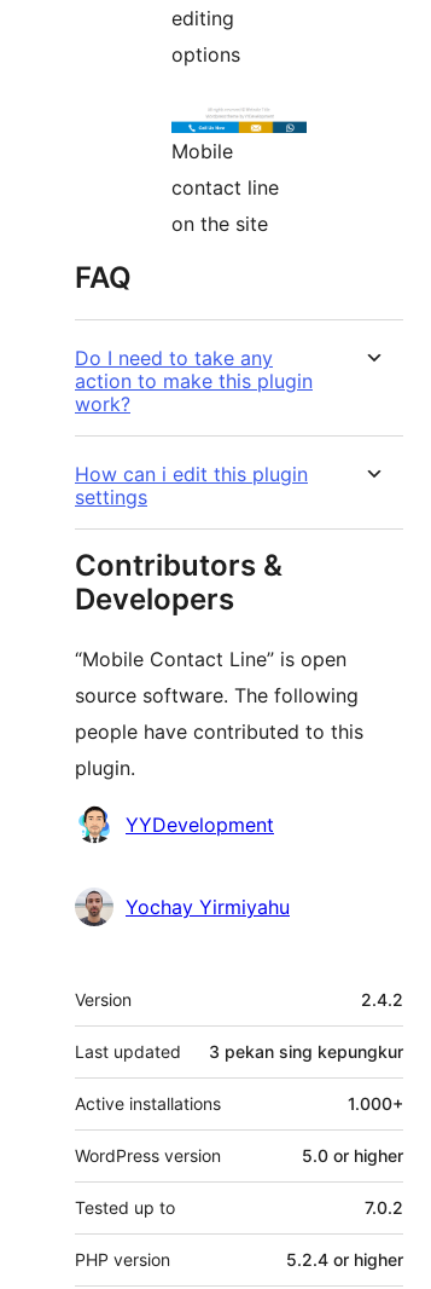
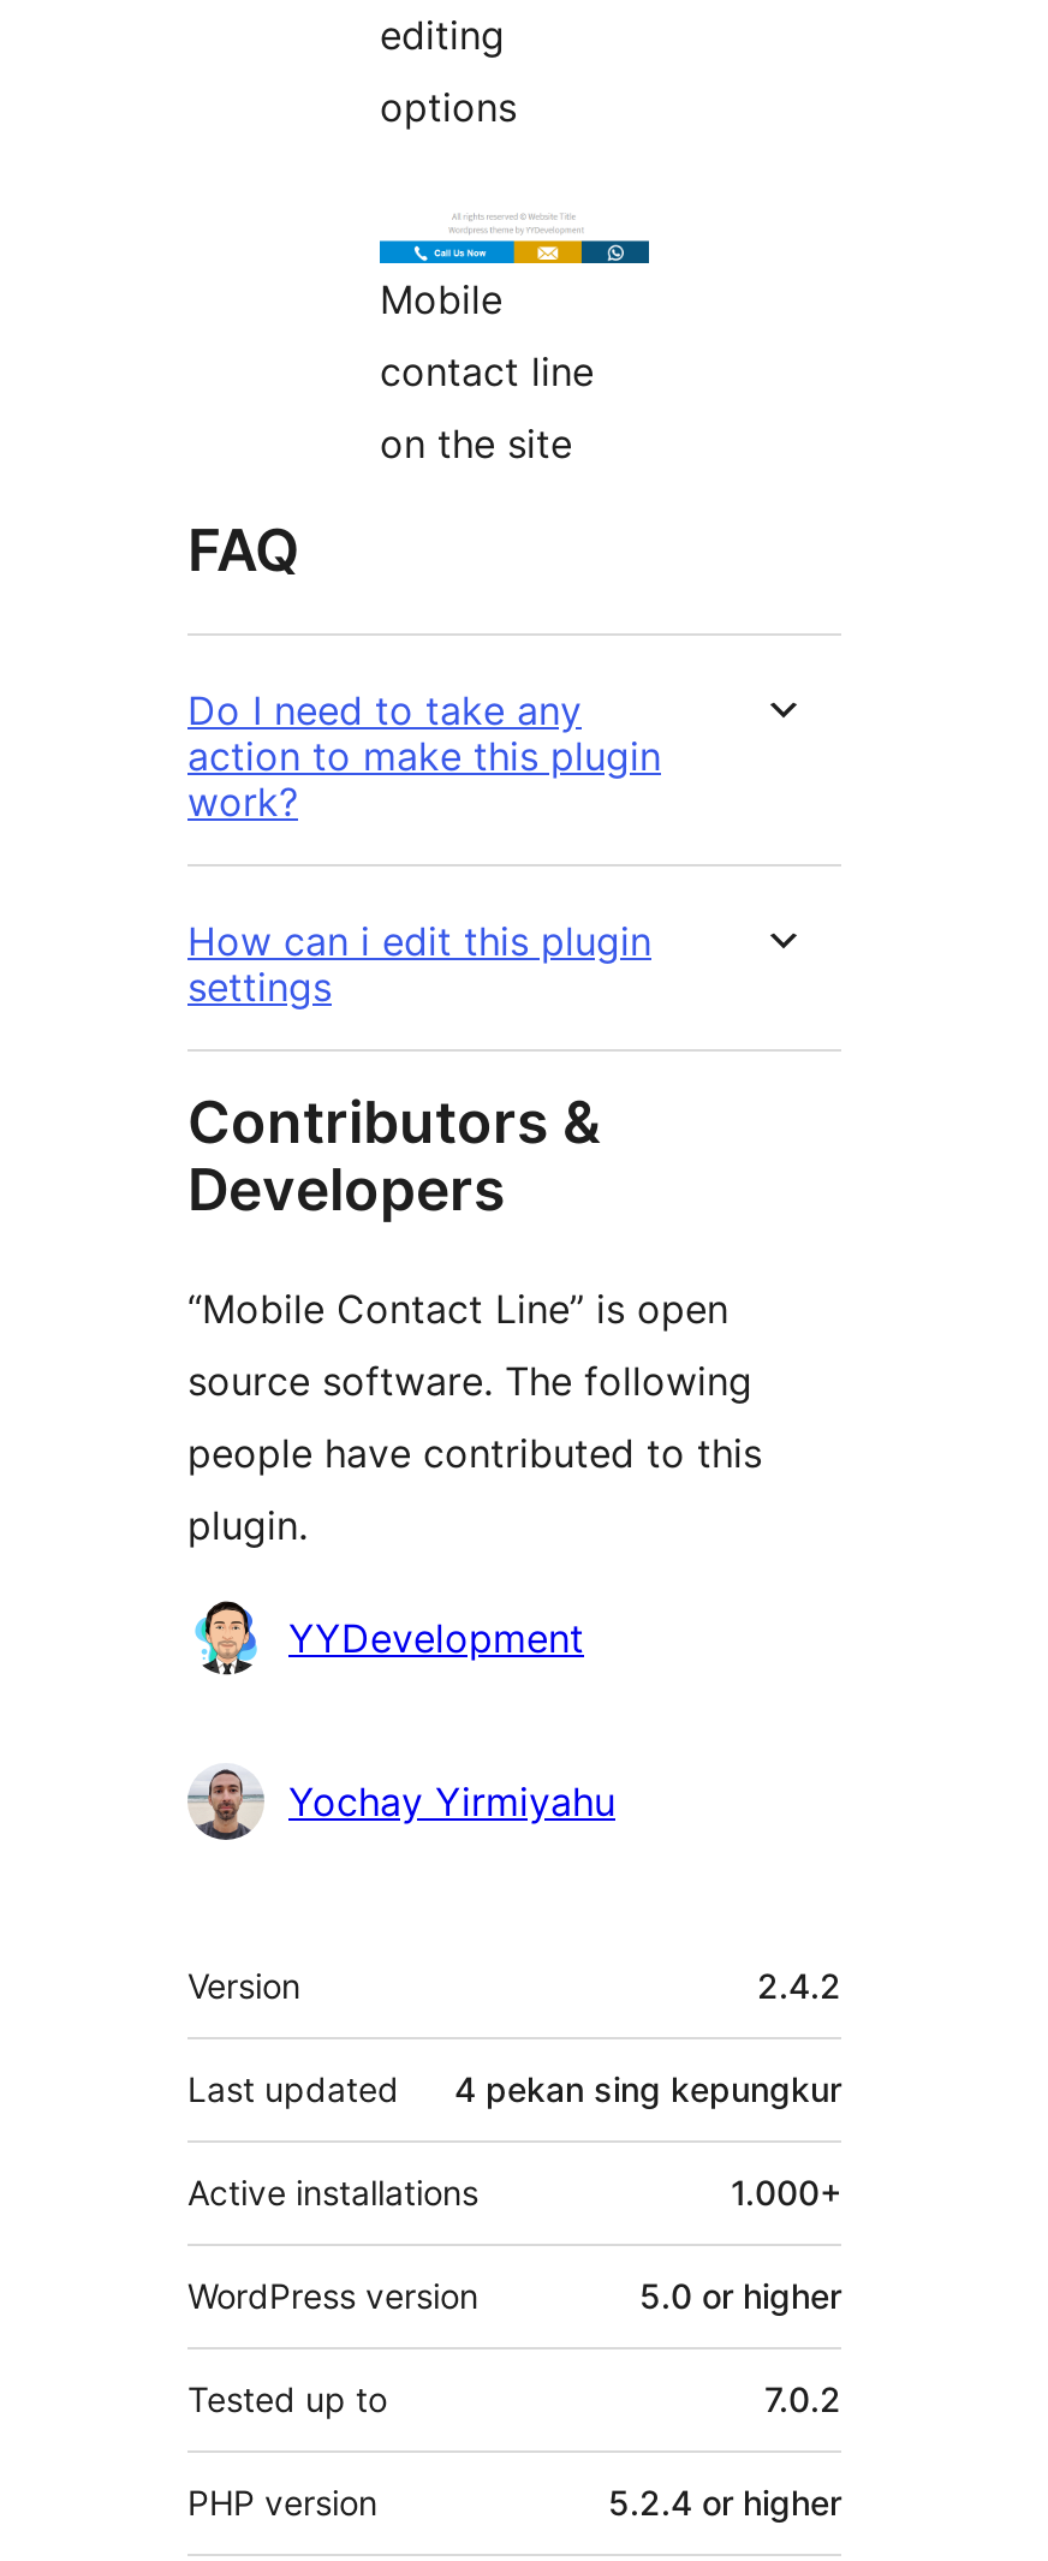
[209,1041,403,1062] 3 pekan sing kepungkur -> [454,2068,841,2109] 4 pekan sing kepungkur

